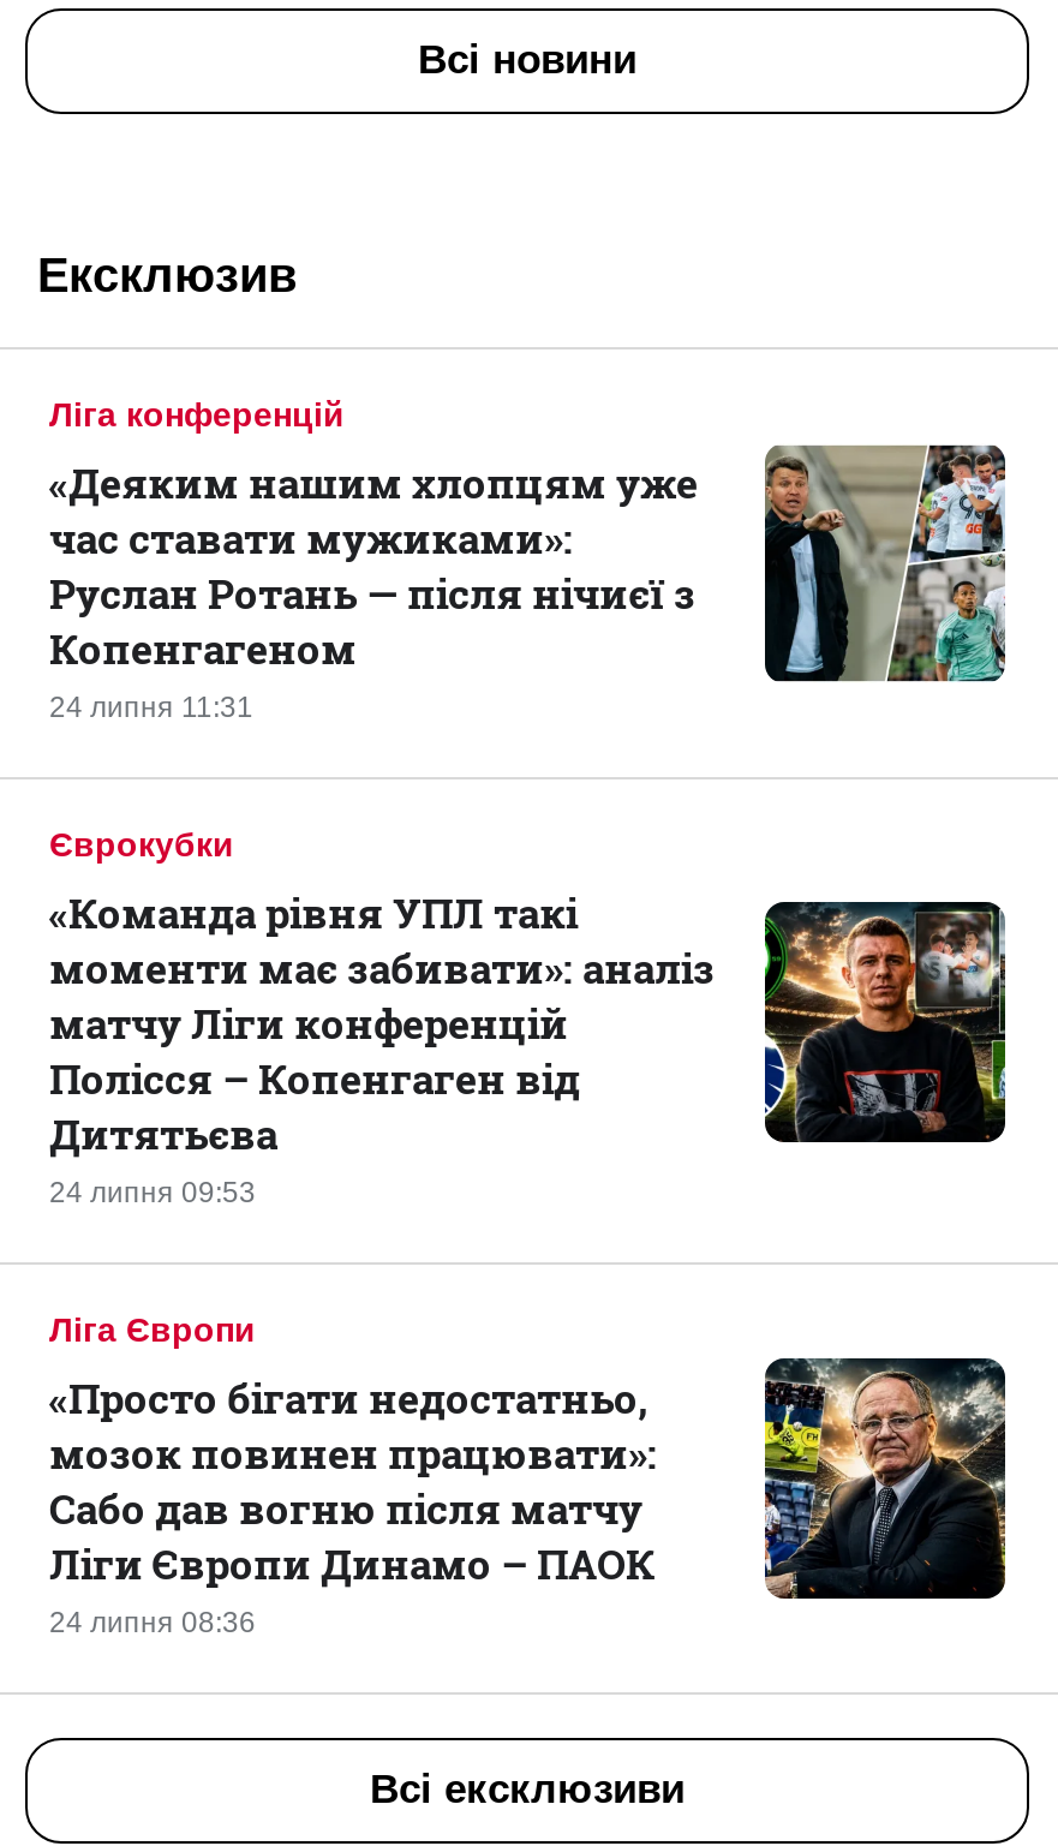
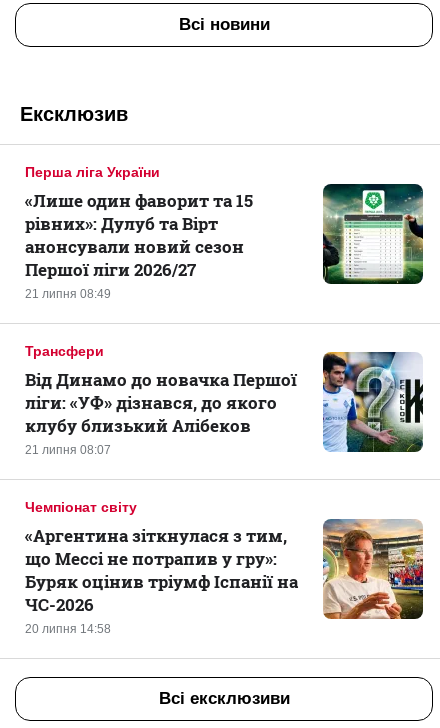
[49,395,345,434] Ліга конференцій -> [25,164,160,180] Перша ліга України
[49,455,698,676] «Деяким нашим хлопцям уже | час ставати мужиками»: | Руслан Ротань — після нічиєї з | Копенгагеном -> [25,189,253,281] «Лише один фаворит та 15 | рівних»: Дулуб та Вірт | анонсували новий сезон | Першої ліги 2026/27
[765,443,1008,683] [image] -> [322,183,424,285] [image]
[49,691,253,724] 24 липня 11:31 -> [25,287,111,301] 21 липня 08:49
[49,825,234,864] Єврокубки -> [25,343,104,359] Трансфери
[49,885,1008,1161] [image] | «Команда рівня УПЛ такі | моменти має забивати»: аналіз | матчу Ліги конференцій | Полісся – Копенгаген від | Дитятьєва -> [25,351,424,453] [image] | Від Динамо до новачка Першої | ліги: «УФ» дізнався, до якого | клубу близький Алібеков
[49,1176,256,1209] 24 липня 09:53 -> [25,443,111,457] 21 липня 08:07
[49,1310,256,1349] Ліга Європи -> [25,499,137,515] Чемпіонат світу
[763,1356,1008,1601] [image] -> [322,519,424,620] [image]
[49,1370,657,1591] «Просто бігати недостатньо, | мозок повинен працювати»: | Сабо дав вогню після матчу | Ліги Європи Динамо – ПАОК -> [25,524,298,616] «Аргентина зіткнулася з тим, | що Мессі не потрапив у гру»: | Буряк оцінив тріумф Іспанії на | ЧС-2026
[49,1606,256,1639] 24 липня 08:36 -> [25,622,111,636] 20 липня 14:58

